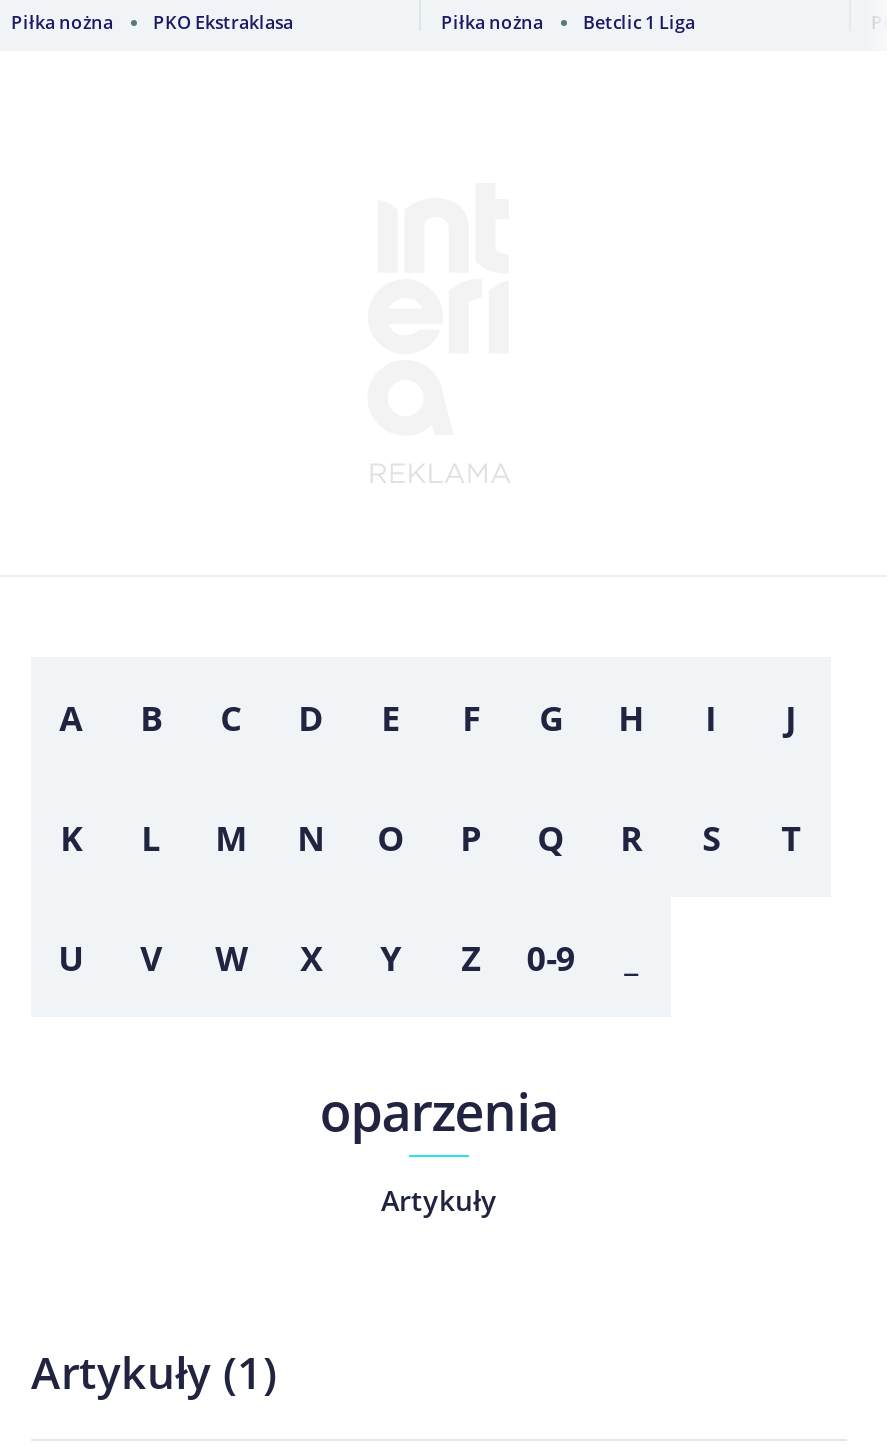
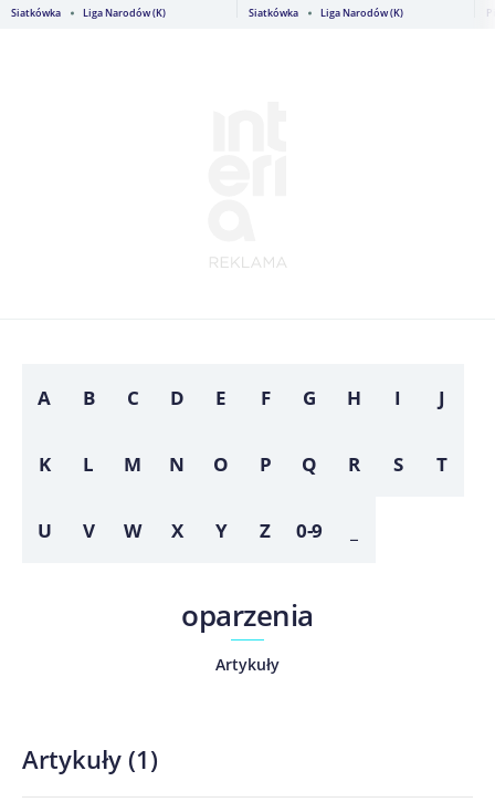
[11,9,293,35] Piłka nożna | PKO Ekstraklasa -> [11,6,166,20] Siatkówka | Liga Narodów (K)
[441,9,695,35] Piłka nożna | Betclic 1 Liga -> [249,6,403,20] Siatkówka | Liga Narodów (K)

